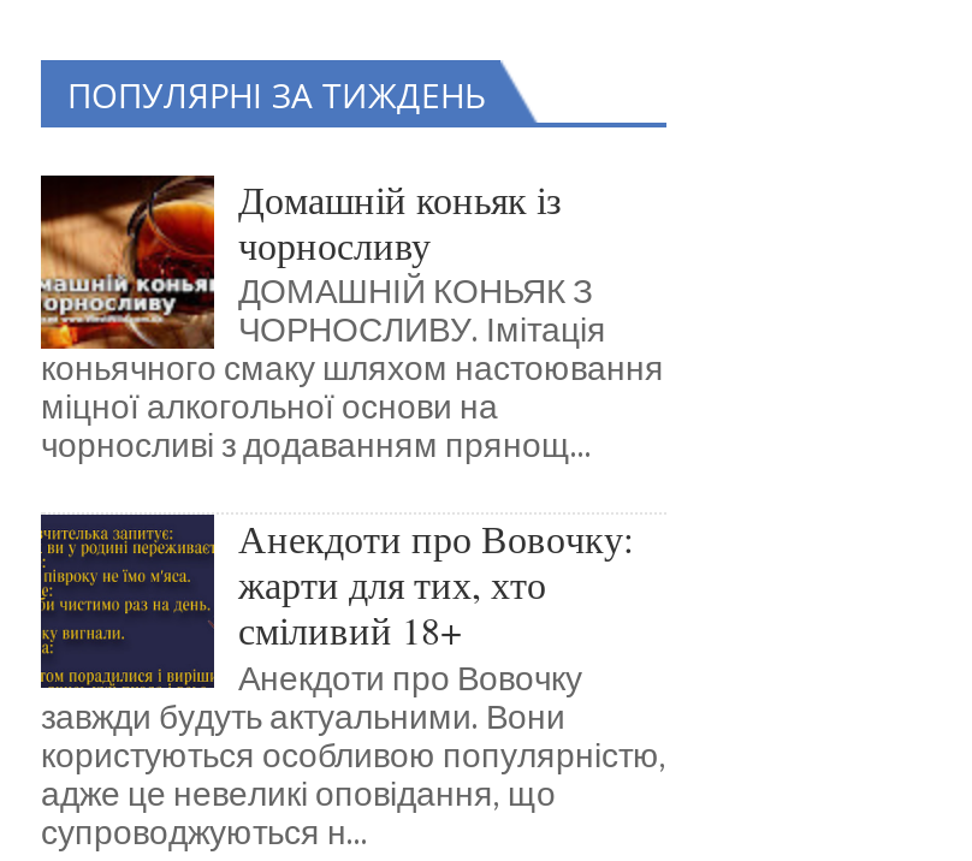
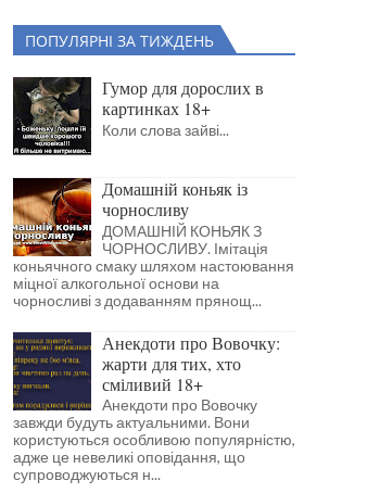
none -> [12,76,264,156] [image] | Гумор для дорослих в | картинках 18+ | Коли слова зайві...

